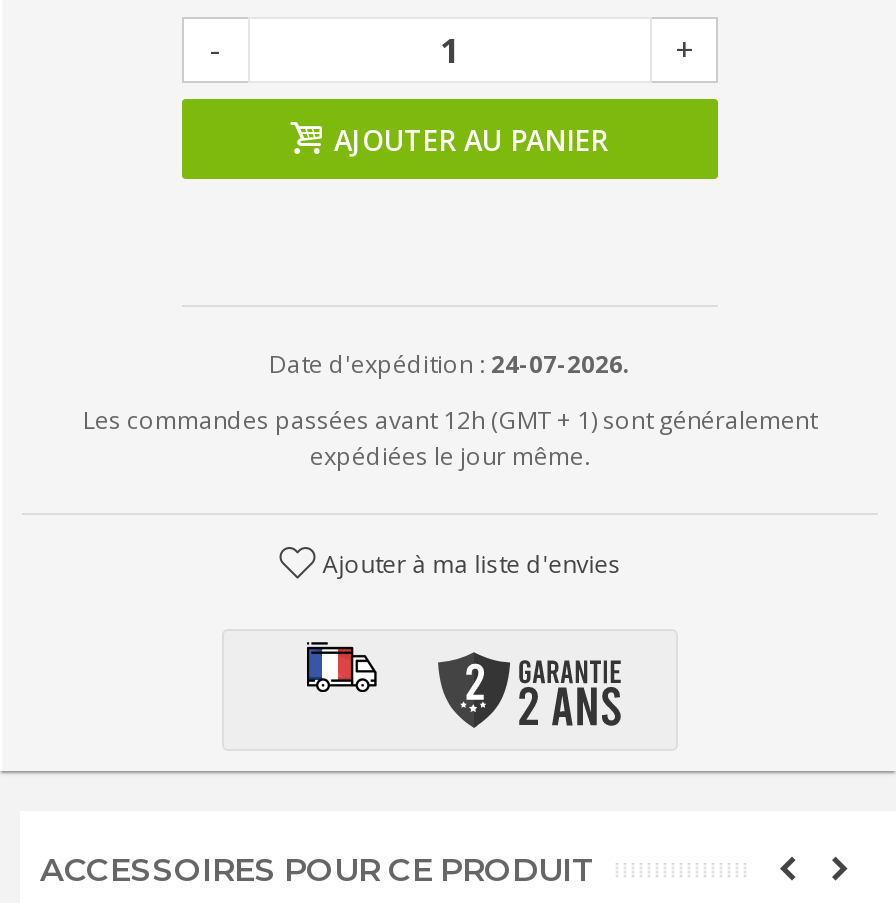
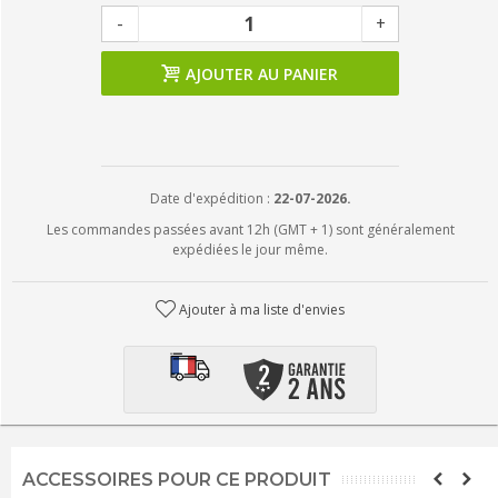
[269,347,631,381] Date d'expédition : 24-07-2026. -> [150,189,351,208] Date d'expédition : 22-07-2026.

